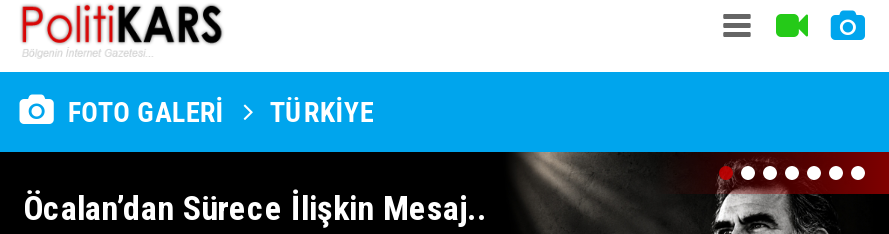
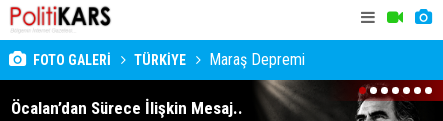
none -> [209,50,305,69] Maraş Depremi

